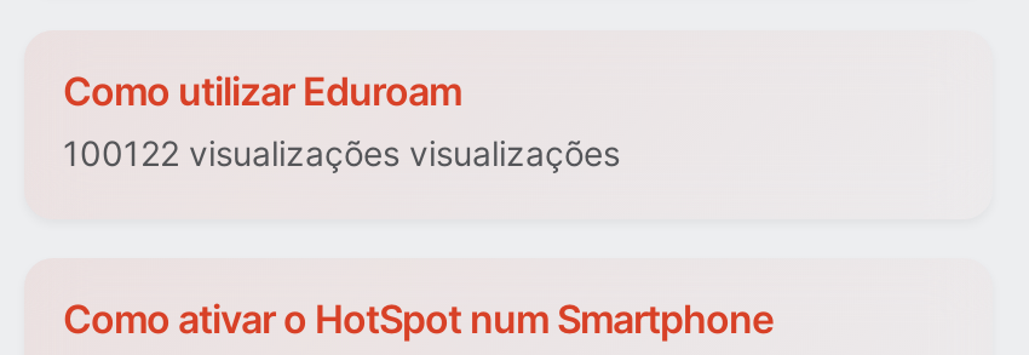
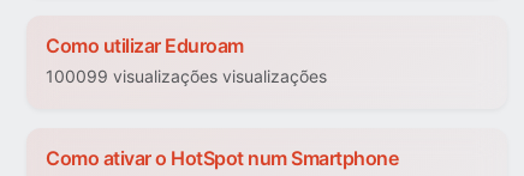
[63,133,620,174] 100122 visualizações visualizações -> [46,66,327,87] 100099 visualizações visualizações

